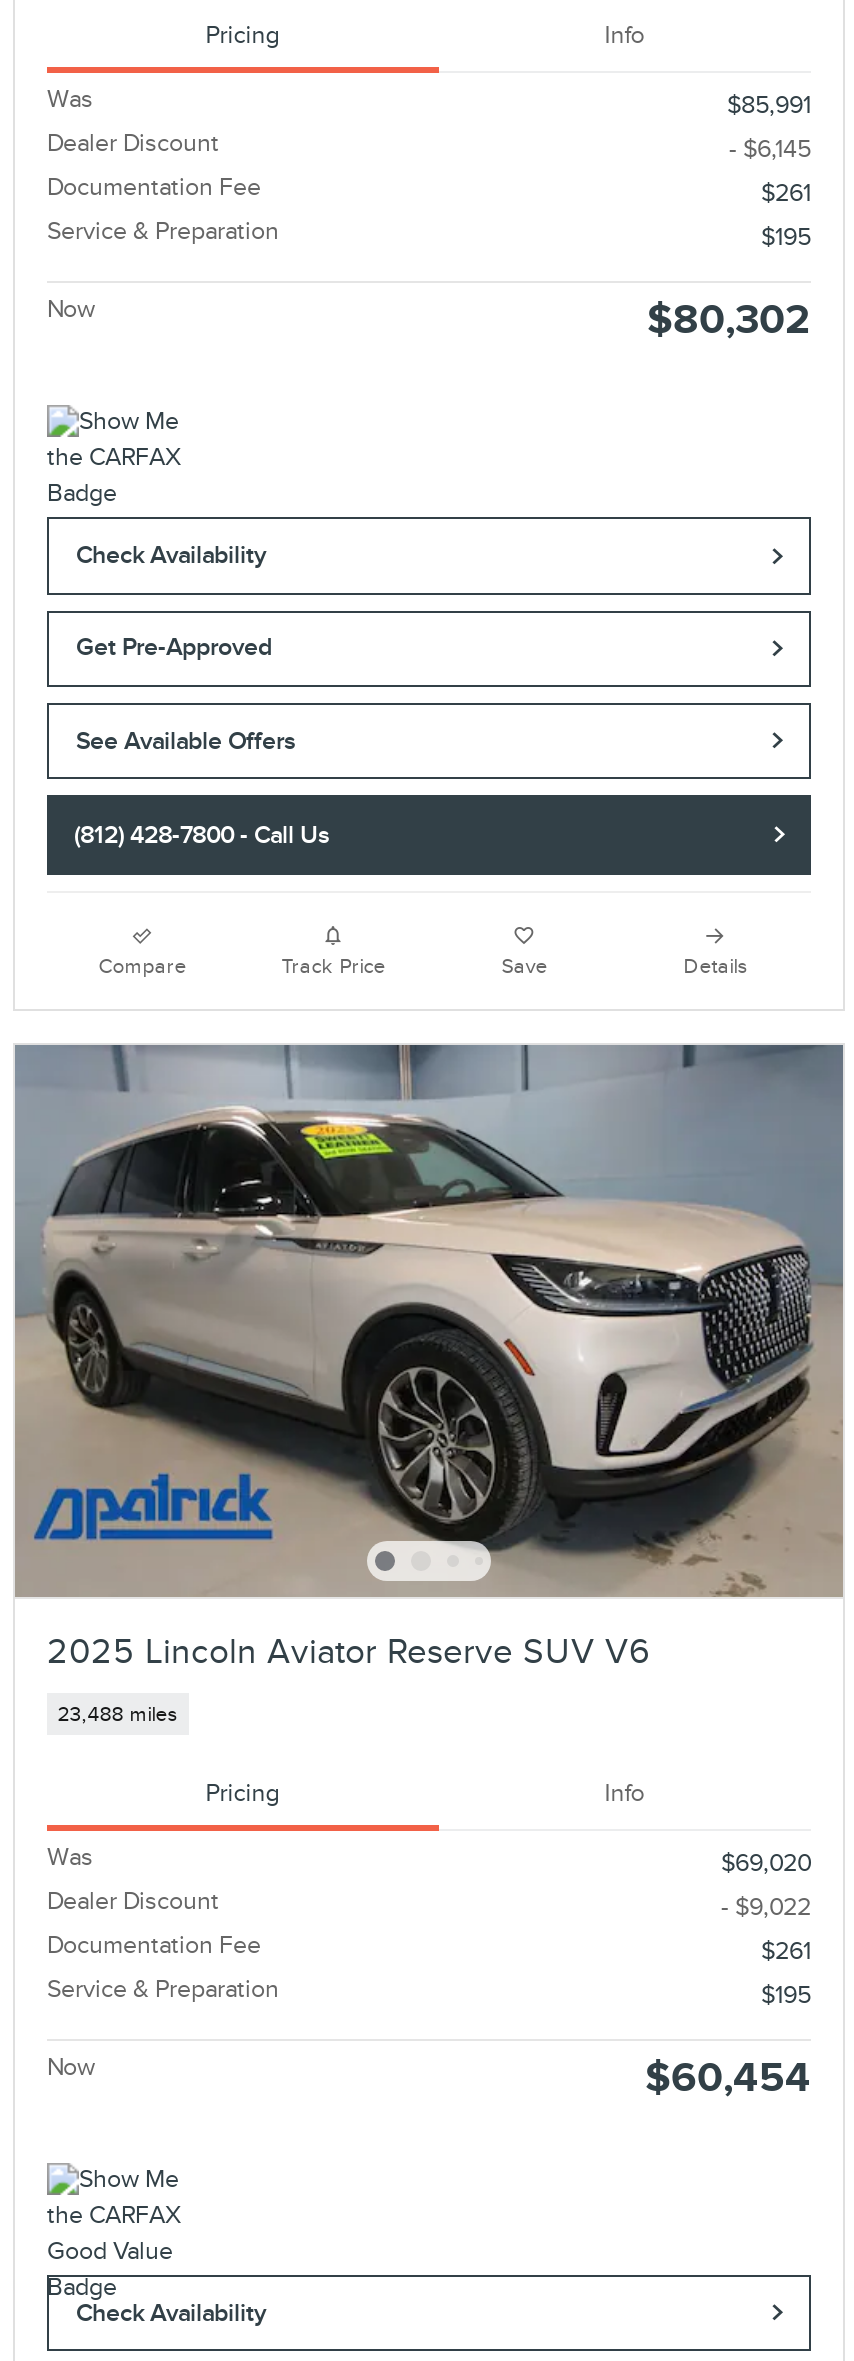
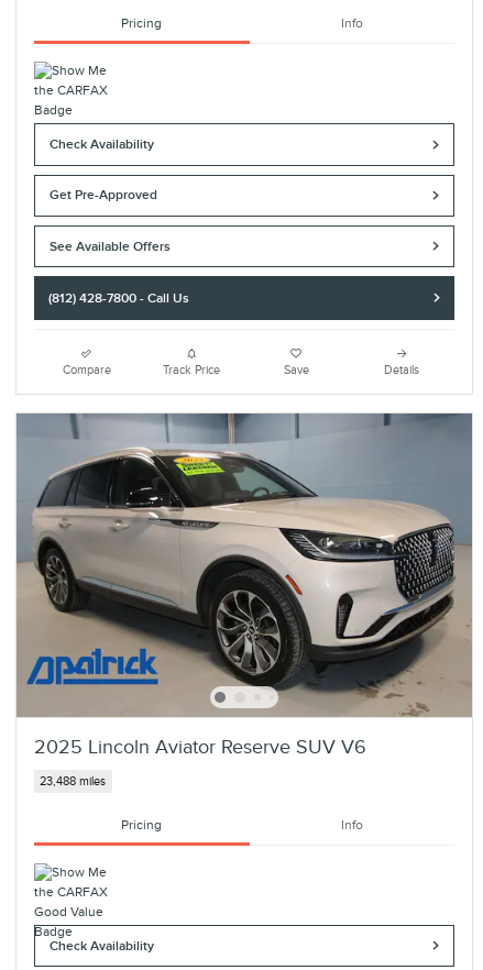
[47,86,811,346] Was | $85,991 | Dealer Discount | - $6,145 | Documentation Fee | $261 | Service & Preparation | $195 | Now | $80,302 -> none
[47,1843,811,2103] Was | $69,020 | Dealer Discount | - $9,022 | Documentation Fee | $261 | Service & Preparation | $195 | Now | $60,454 -> none

